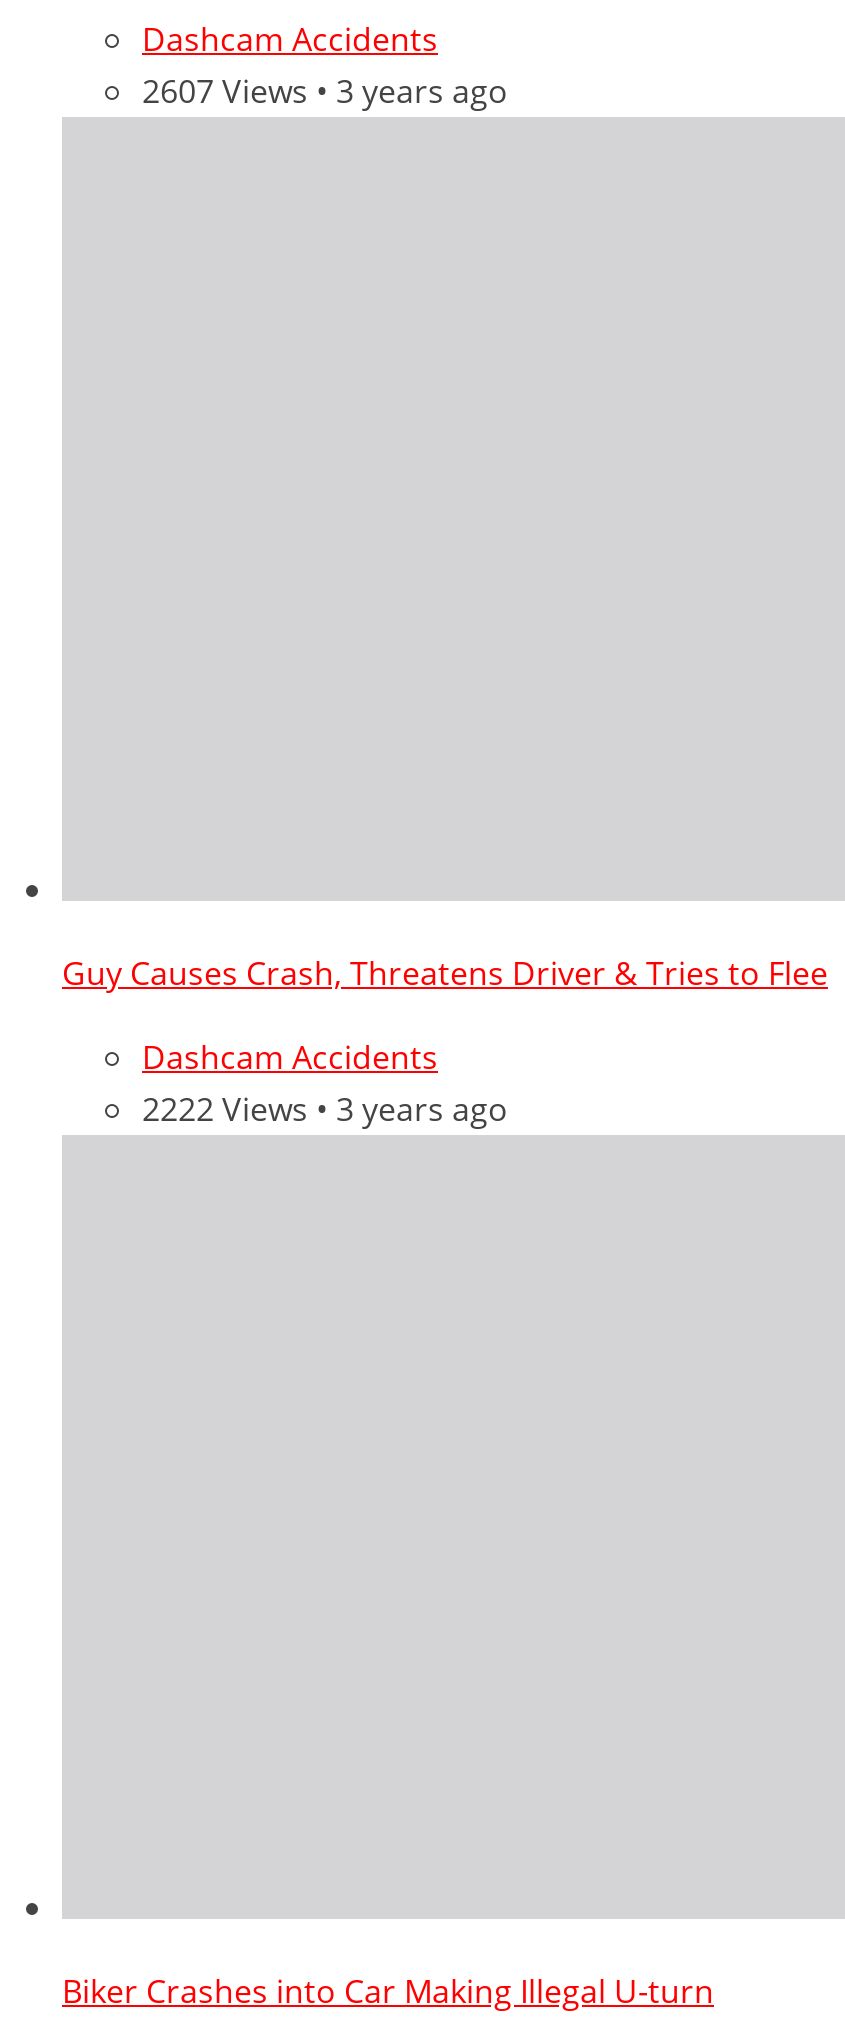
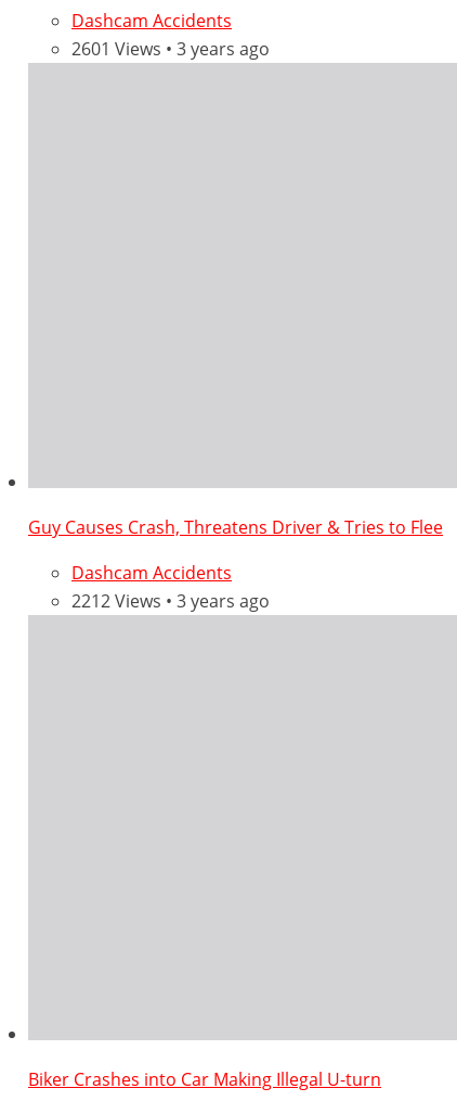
[142,69,508,113] 2607 Views • 3 years ago -> [71,37,270,61] 2601 Views • 3 years ago
[142,1087,508,1131] 2222 Views • 3 years ago -> [71,589,270,613] 2212 Views • 3 years ago

